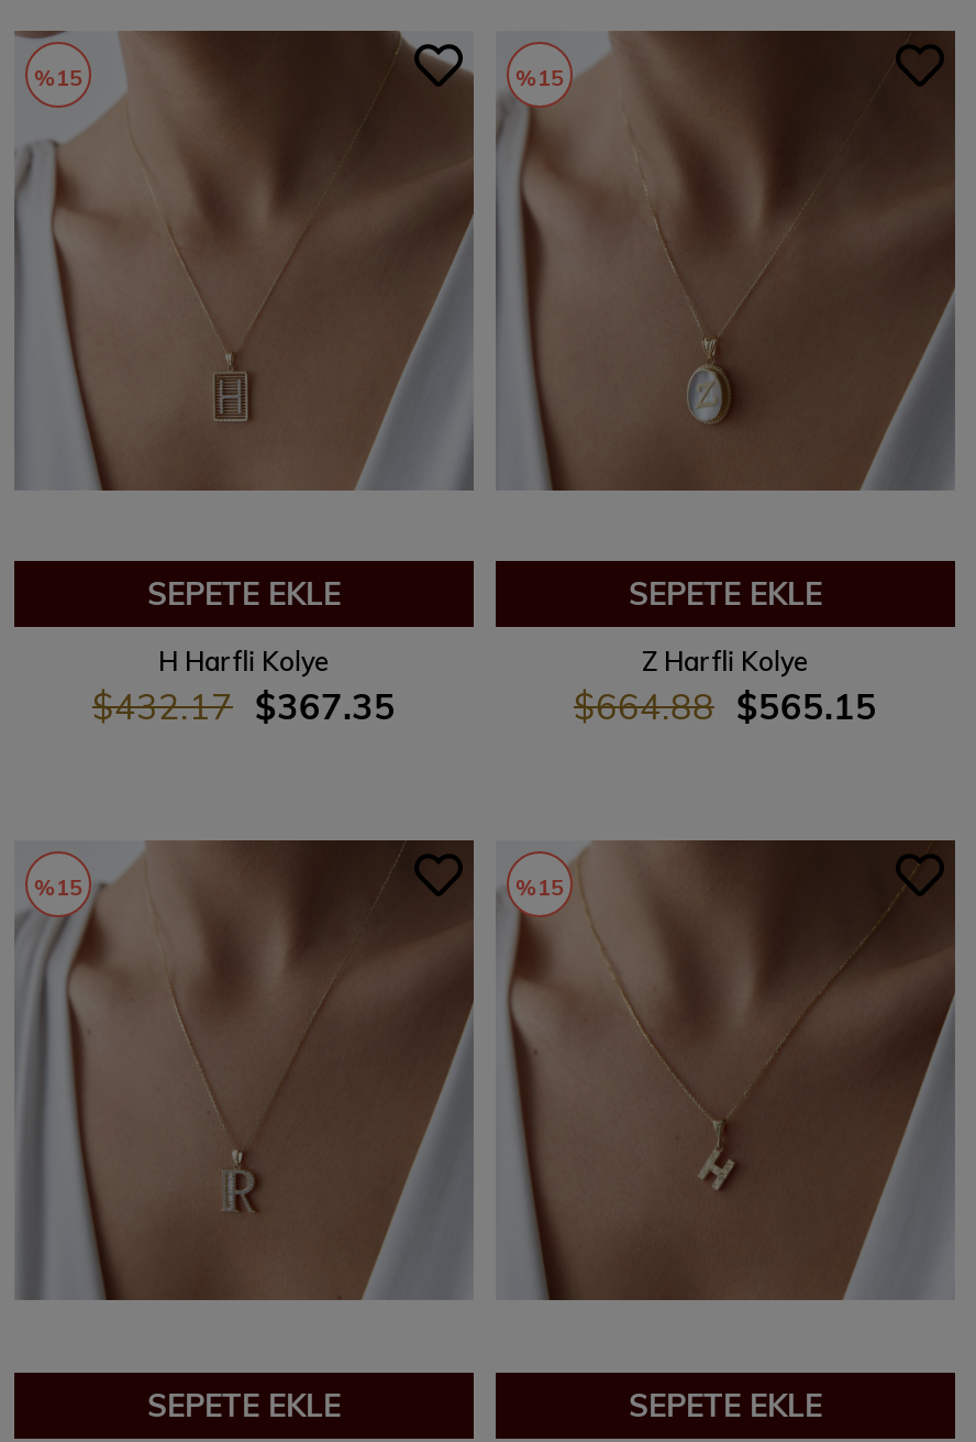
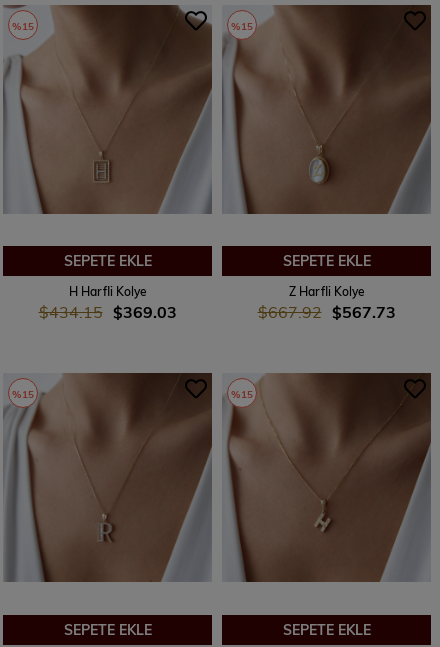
[92,683,233,729] $432.17 -> [38,301,102,322] $434.15
[255,683,396,729] $367.35 -> [112,301,176,322] $369.03
[574,683,714,729] $664.88 -> [257,301,321,322] $667.92
[736,683,877,729] $565.15 -> [331,301,395,322] $567.73

